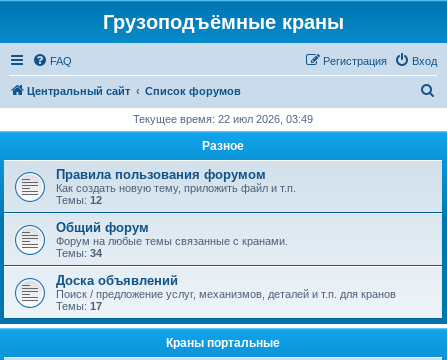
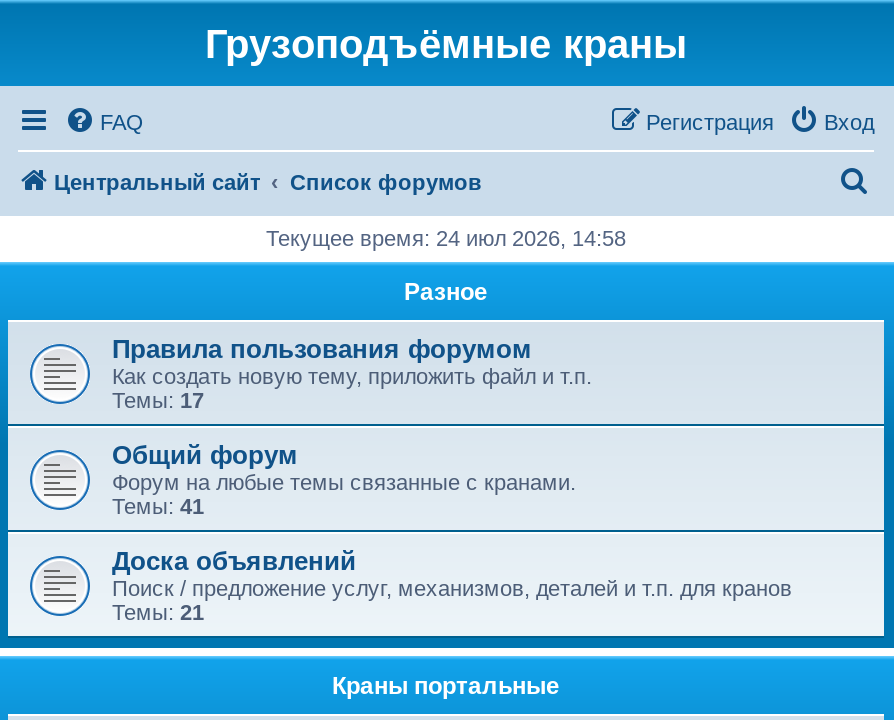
[133,113,313,125] Текущее время: 22 июл 2026, 03:49 -> [266,226,626,250] Текущее время: 24 июл 2026, 14:58
[56,194,102,206] Темы: 12 -> [112,388,204,412] Темы: 17
[56,247,102,259] Темы: 34 -> [112,494,204,518] Темы: 41
[56,300,102,312] Темы: 17 -> [112,600,204,624] Темы: 21

